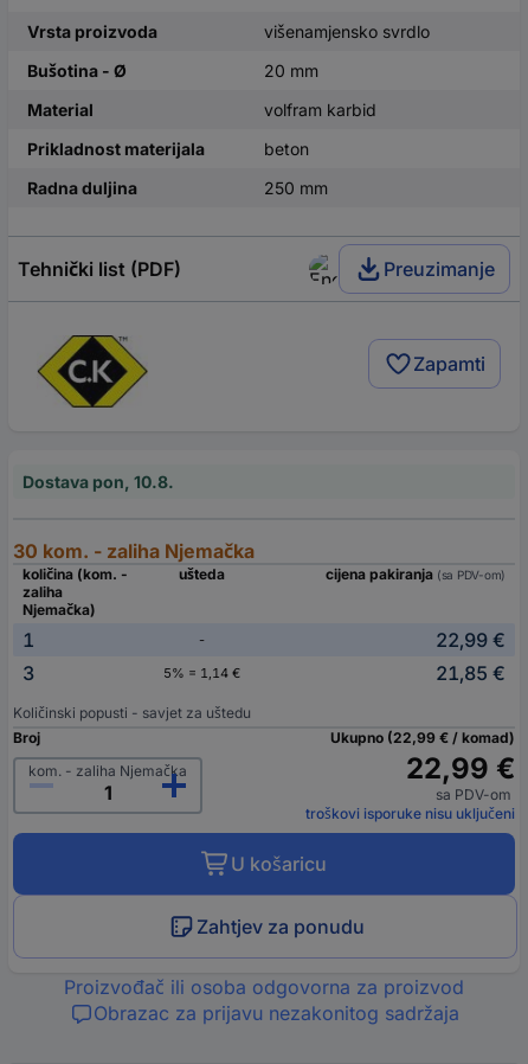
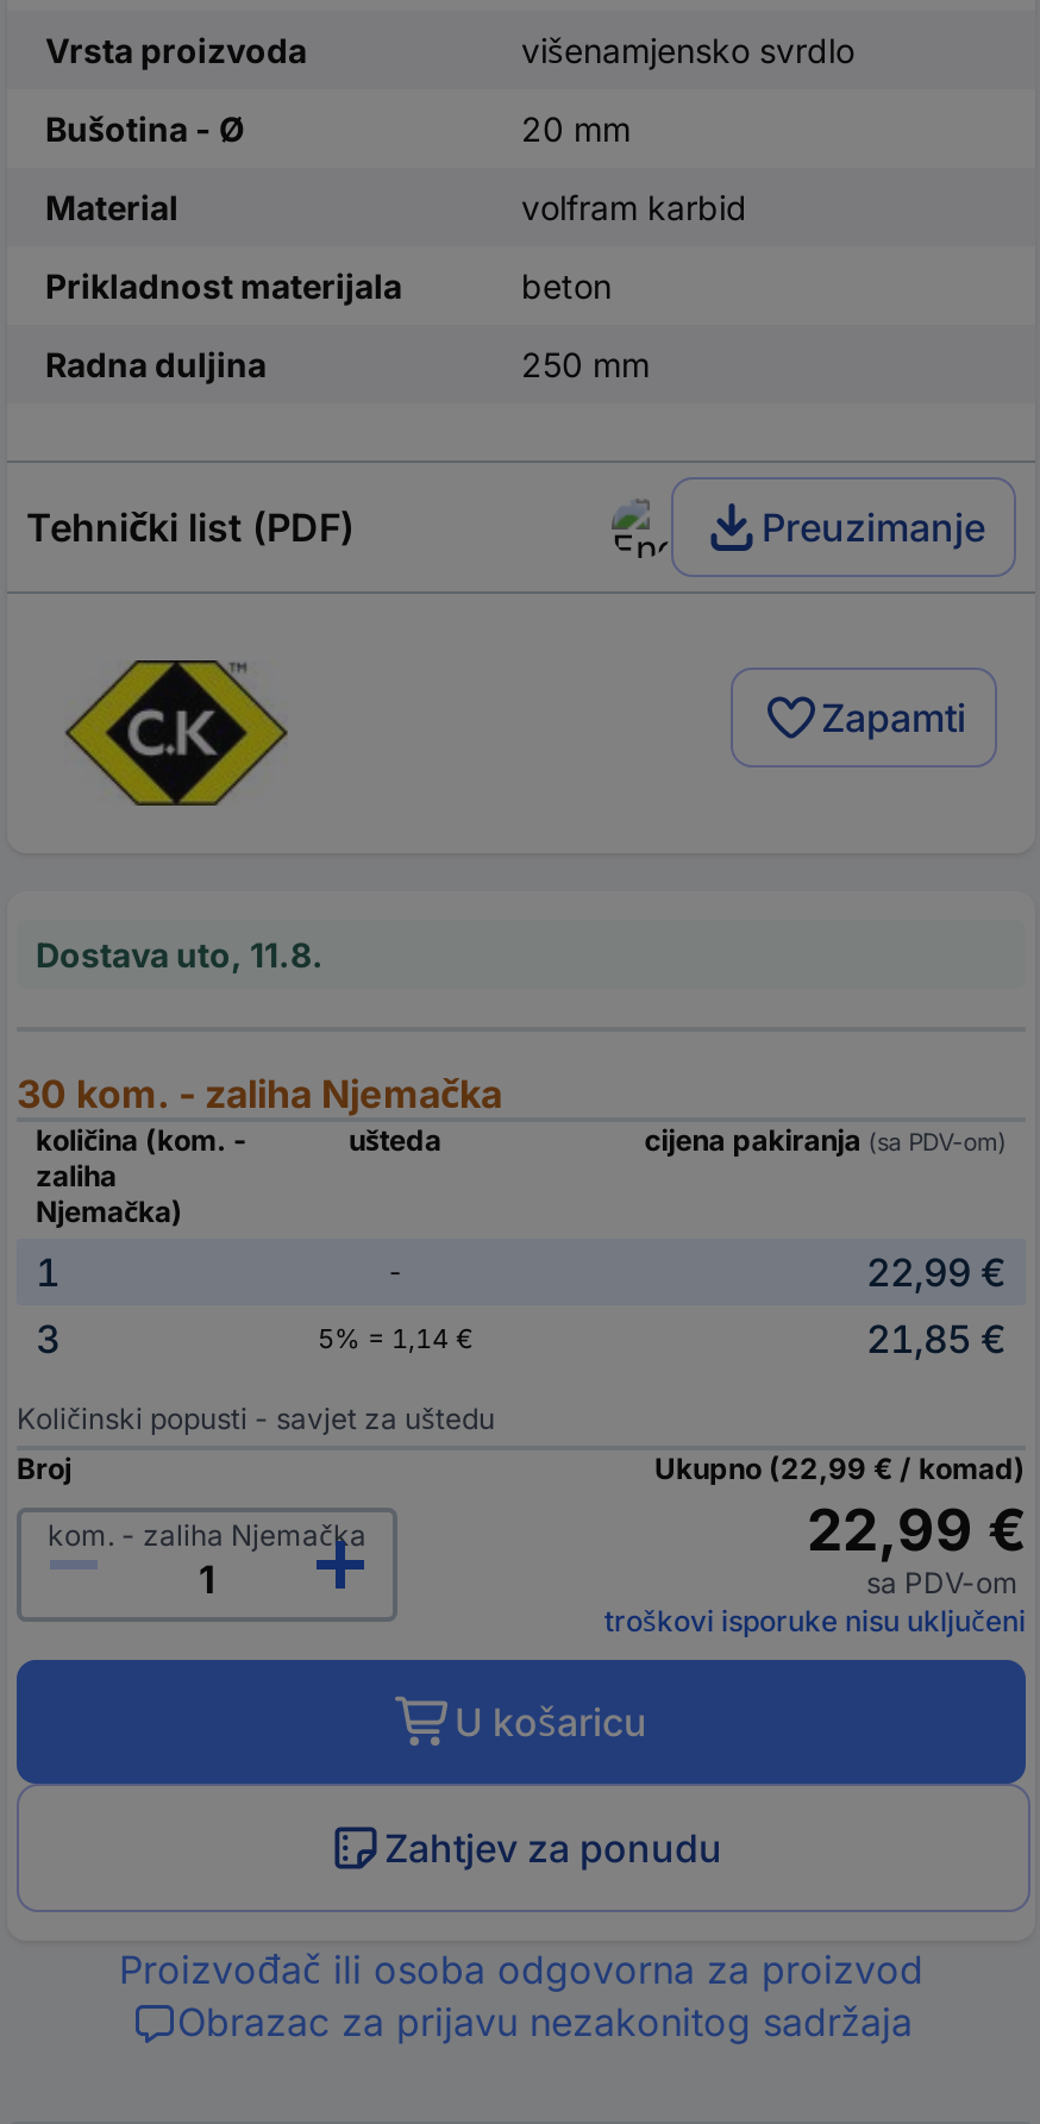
[22,471,174,491] Dostava pon, 10.8. -> [36,934,324,974] Dostava uto, 11.8.

